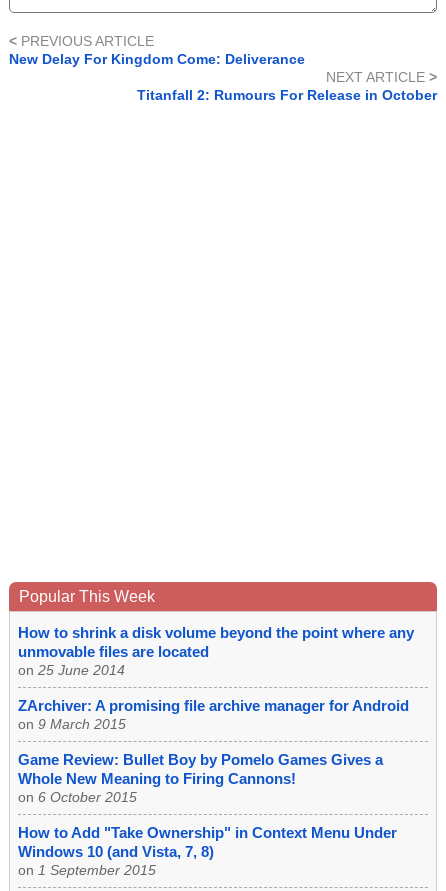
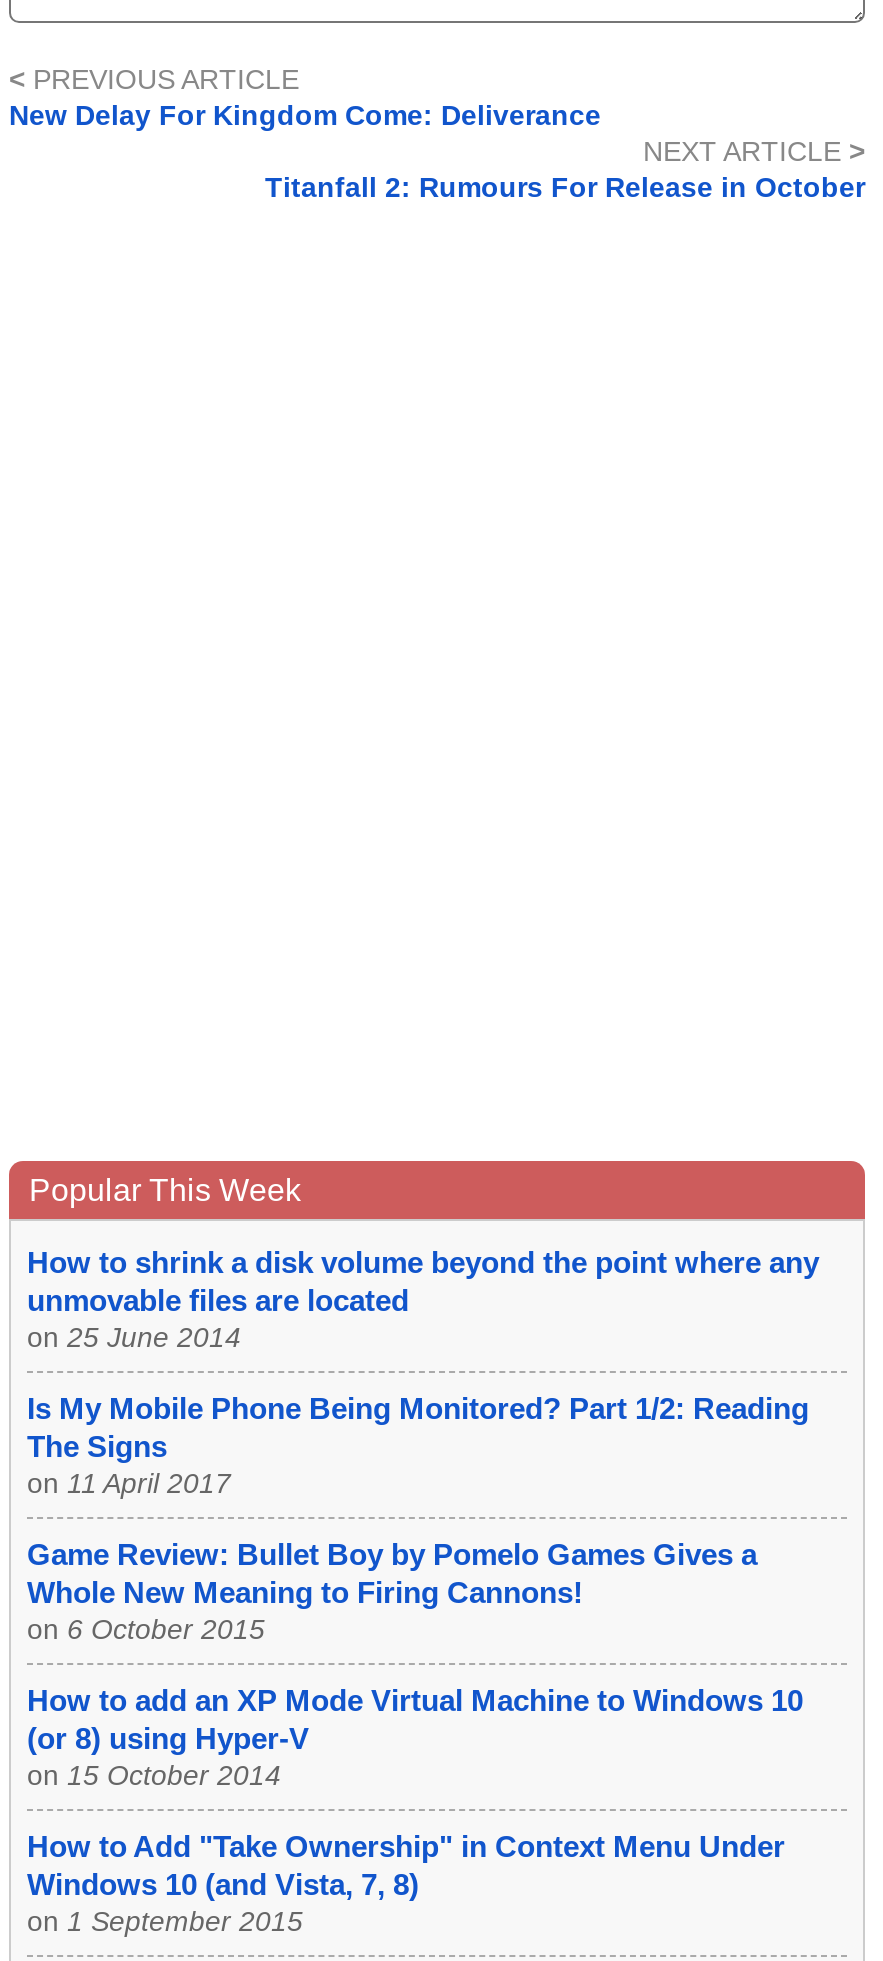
[18,697,409,732] ZArchiver: A promising file archive manager for Android | on 9 March 2015 -> [27,1391,809,1499] Is My Mobile Phone Being Monitored? Part 1/2: Reading | The Signs | on 11 April 2017
none -> [27,1683,803,1791] How to add an XP Mode Virtual Machine to Windows 10 | (or 8) using Hyper-V | on 15 October 2014

